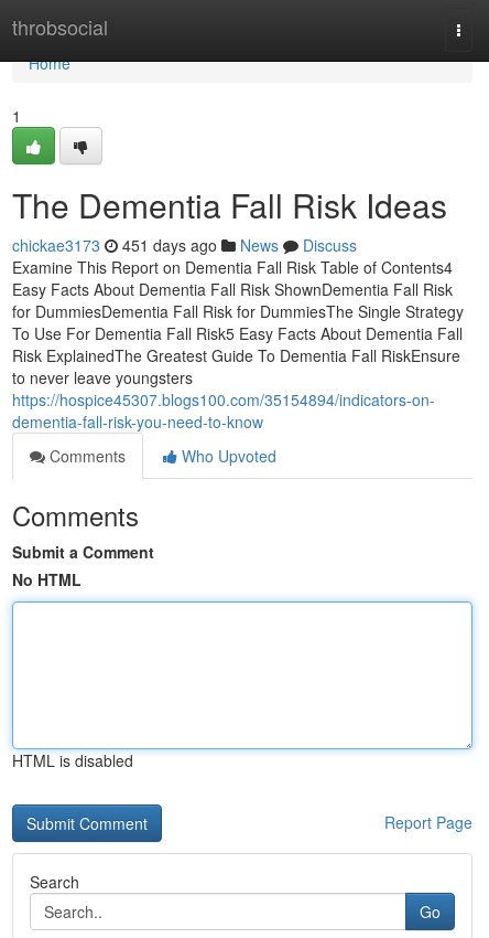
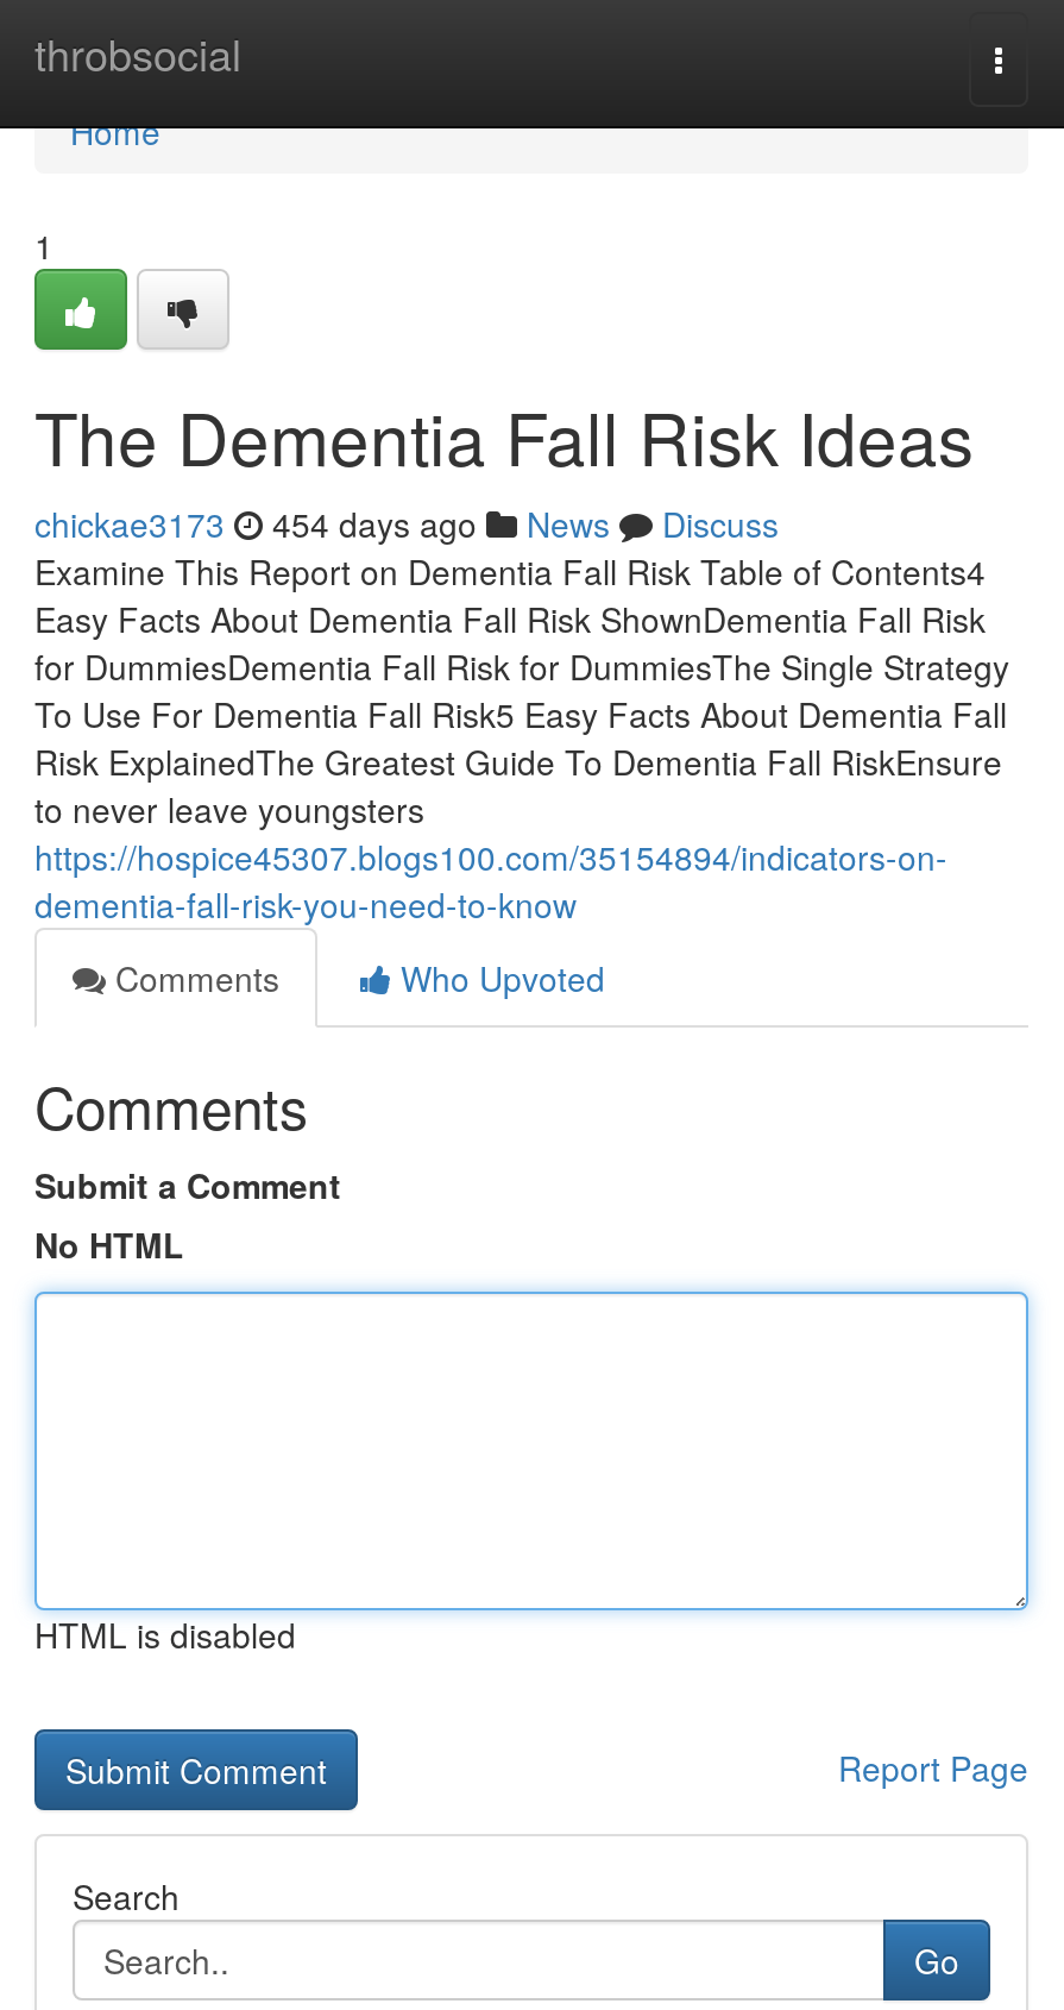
[12,234,357,256] chickae3173 451 days ago News Discuss -> [34,500,779,547] chickae3173 454 days ago News Discuss

